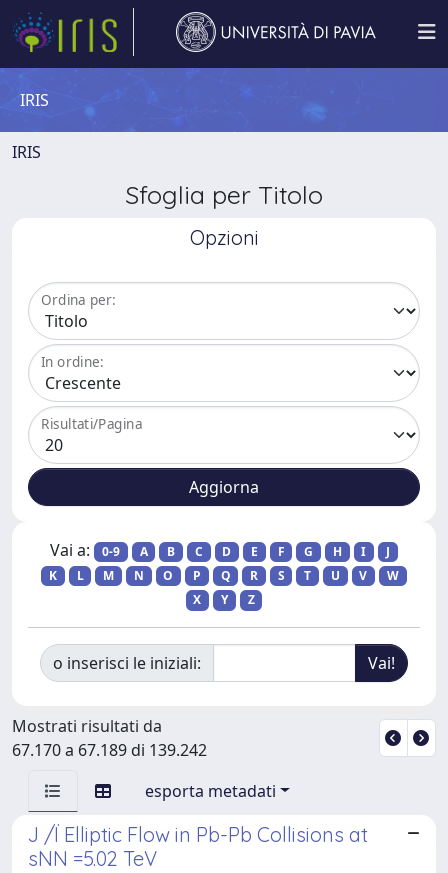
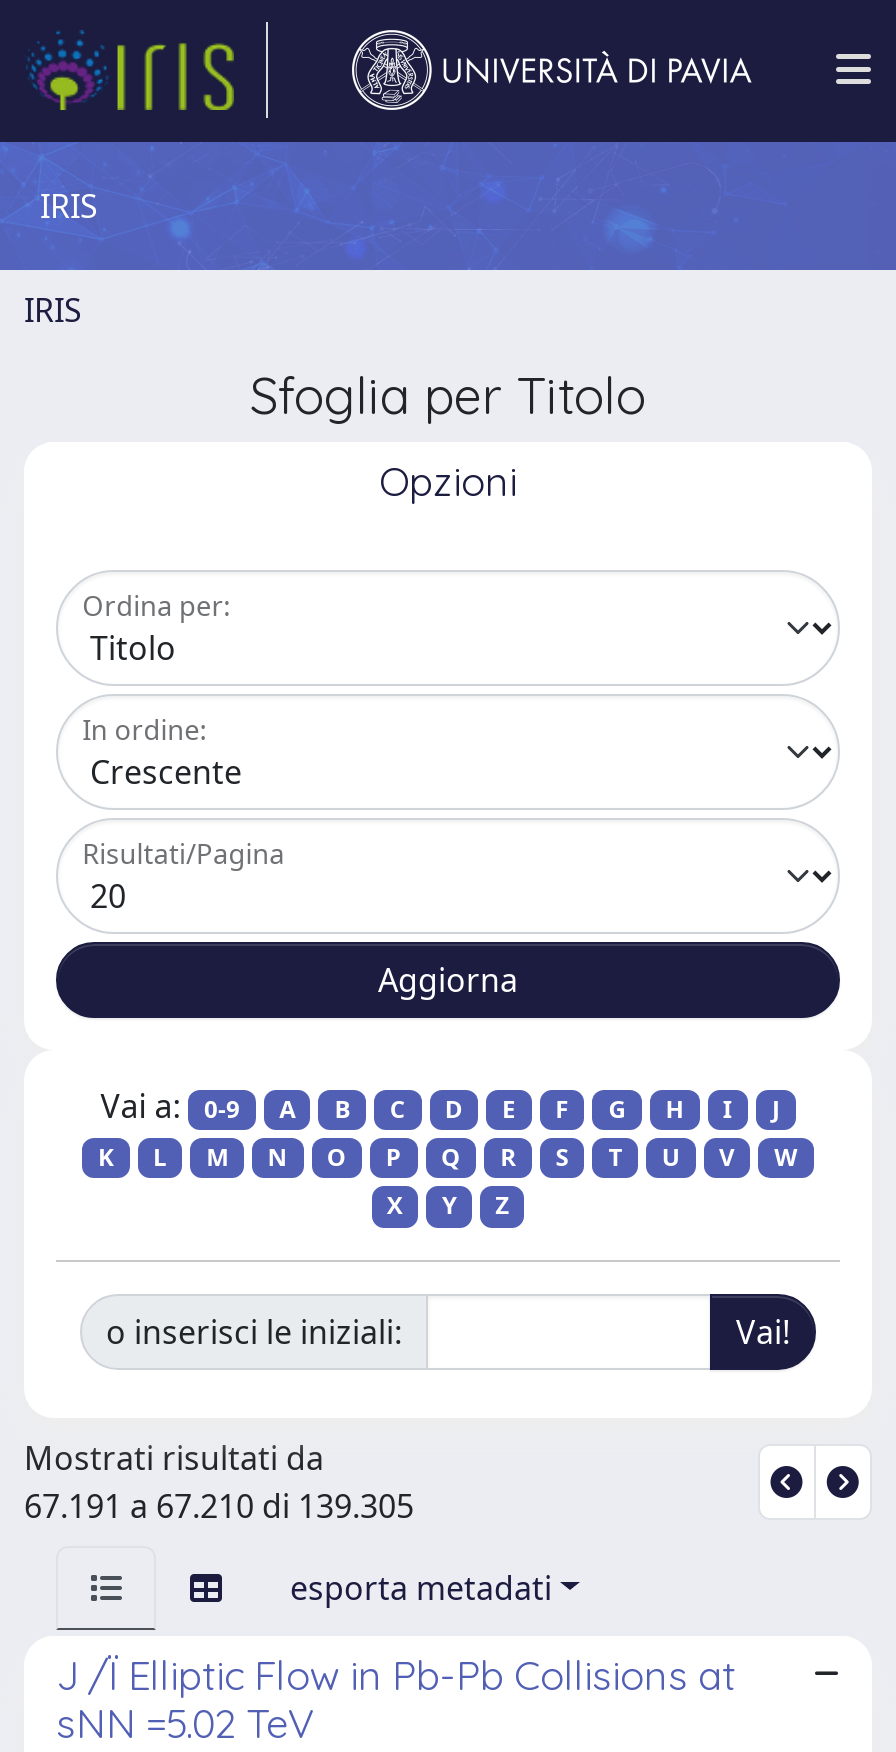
[12,739,207,761] 67.170 a 67.189 di 139.242 -> [24,1483,414,1527] 67.191 a 67.210 di 139.305

